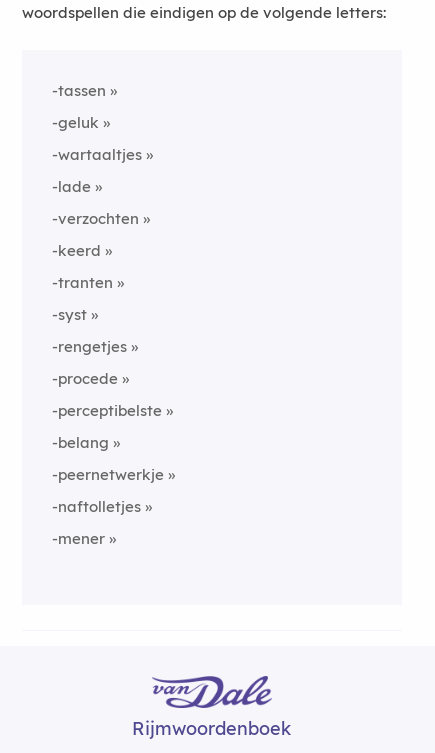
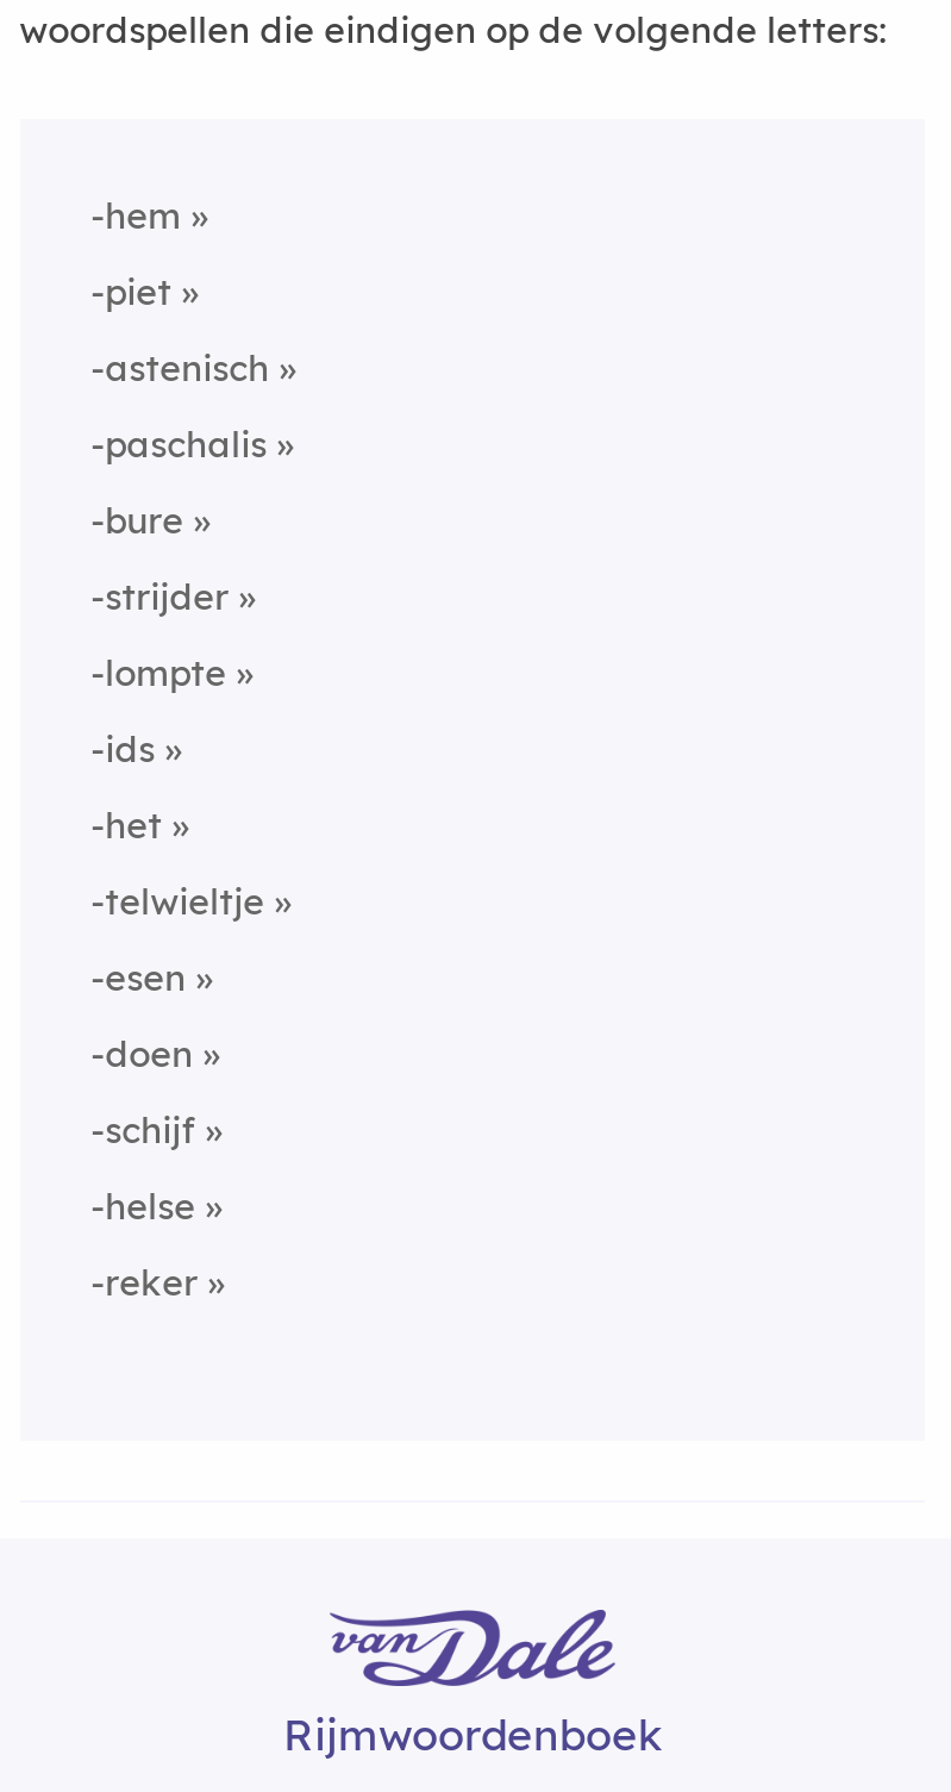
[52,81,106,100] -tassen -> [91,193,181,238] -hem
[52,113,99,132] -geluk -> [91,269,172,314] -piet
[52,145,142,164] -wartaaltjes -> [91,345,269,391] -astenisch
[52,177,91,196] -lade -> [91,422,267,467] -paschalis
[52,209,139,228] -verzochten -> [91,498,184,543] -bure
[52,241,101,260] -keerd -> [91,574,229,619] -strijder
[52,273,113,292] -tranten -> [91,650,226,695] -lompte
[52,305,87,324] -syst -> [91,726,155,772] -ids
[52,337,127,356] -rengetjes -> [91,803,162,848] -het
[52,369,118,388] -procede -> [91,879,264,924] -telwieltje
[52,401,162,420] -perceptibelste -> [91,955,186,1000] -esen
[52,433,109,452] -belang -> [91,1031,193,1076] -doen
[52,465,164,484] -peernetwerkje -> [91,1107,195,1153] -schijf
[52,497,141,516] -naftolletjes -> [91,1184,195,1229] -helse
[52,529,105,548] -mener -> [91,1260,198,1305] -reker

